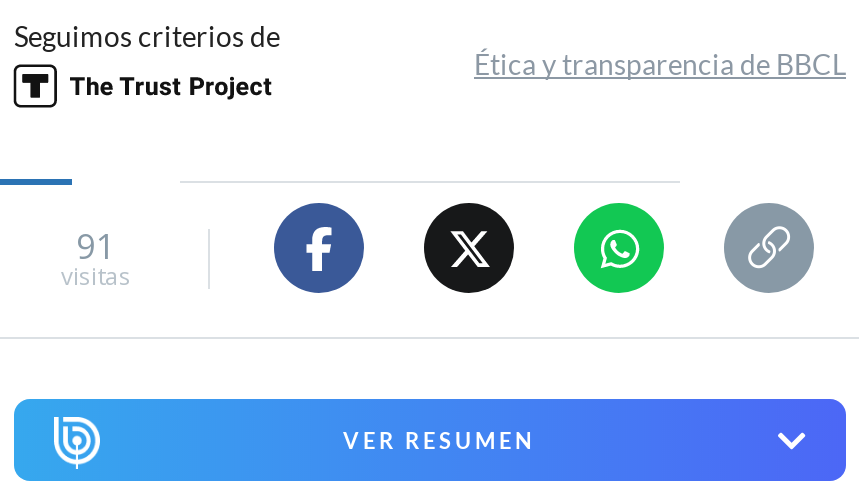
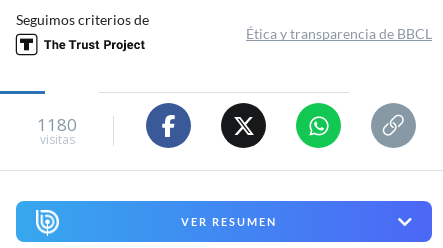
[76,223,116,269] 91 -> [37,113,77,136] 1180

